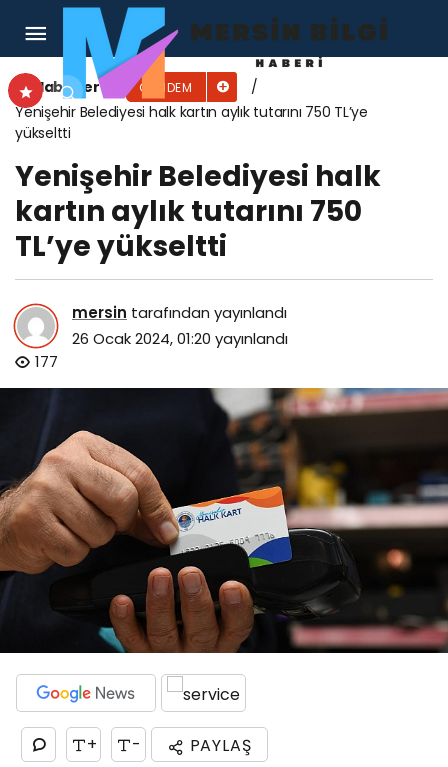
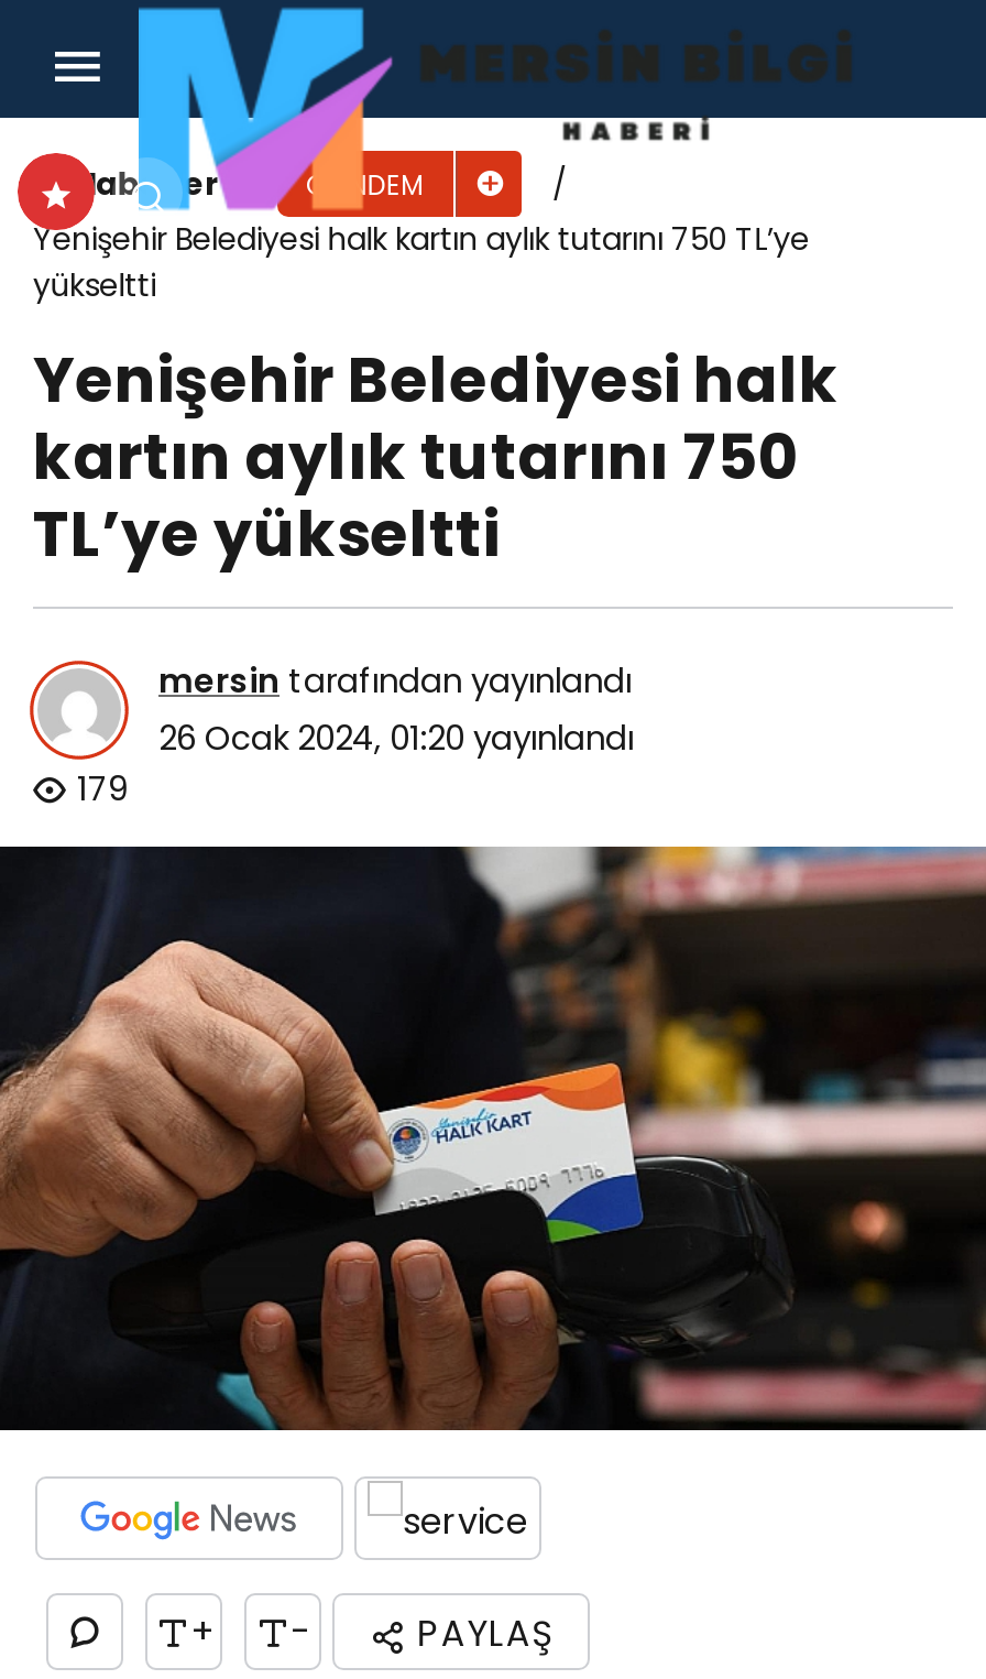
[35,350,58,371] 177 -> [77,764,128,810] 179

